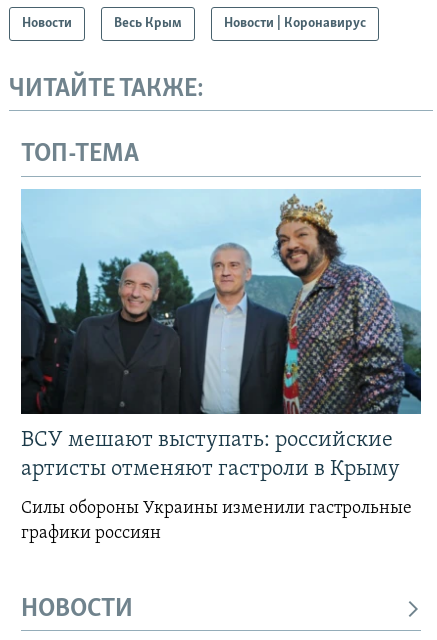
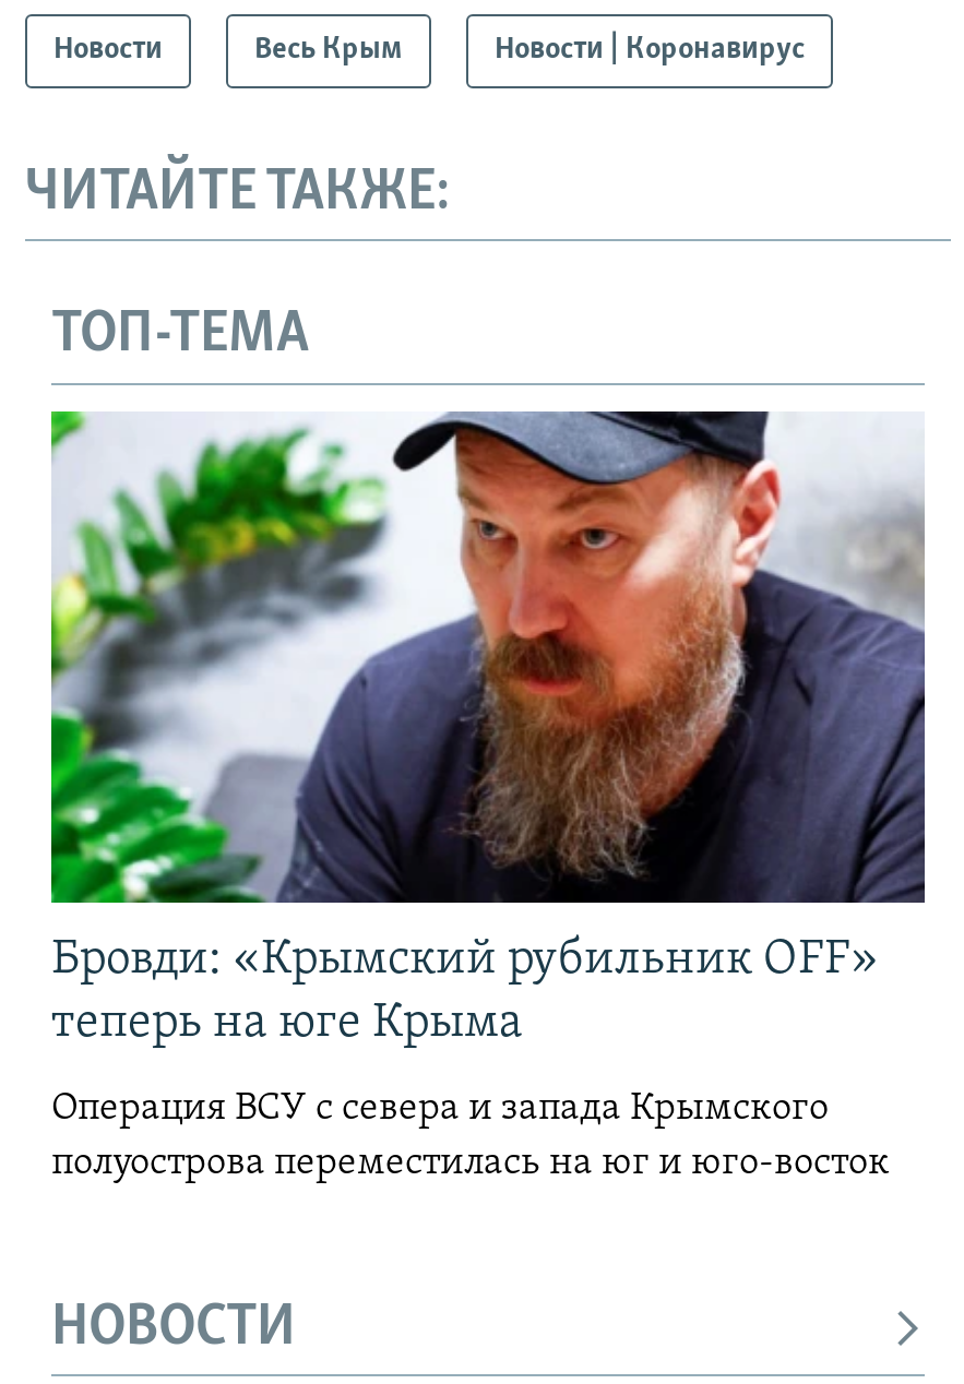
[20,189,422,481] [image] | ВСУ мешают выступать: российские | артисты отменяют гастроли в Крыму -> [49,409,927,1048] [image] | Бровди: «Крымский рубильник OFF» | теперь на юге Крыма
[21,499,412,543] Силы обороны Украины изменили гастрольные | графики россиян -> [51,1088,890,1184] Операция ВСУ с севера и запада Крымского | полуострова переместилась на юг и юго-восток

